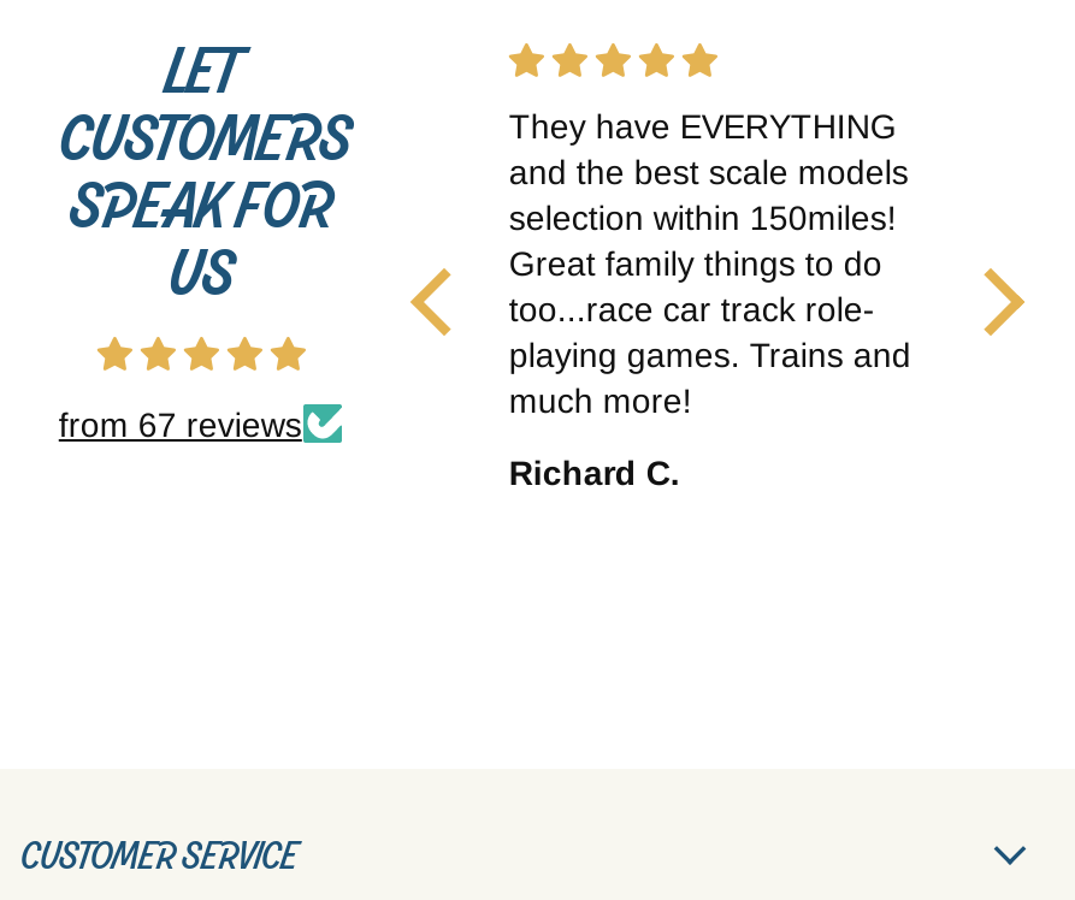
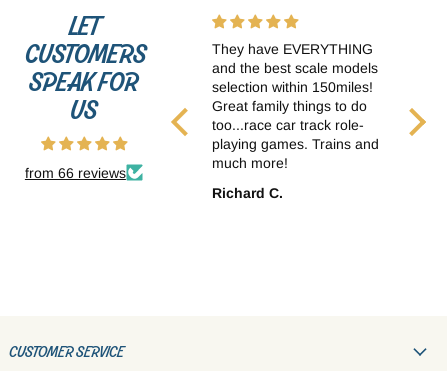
[59,404,302,443] from 67 reviews -> [25,164,126,180] from 66 reviews

